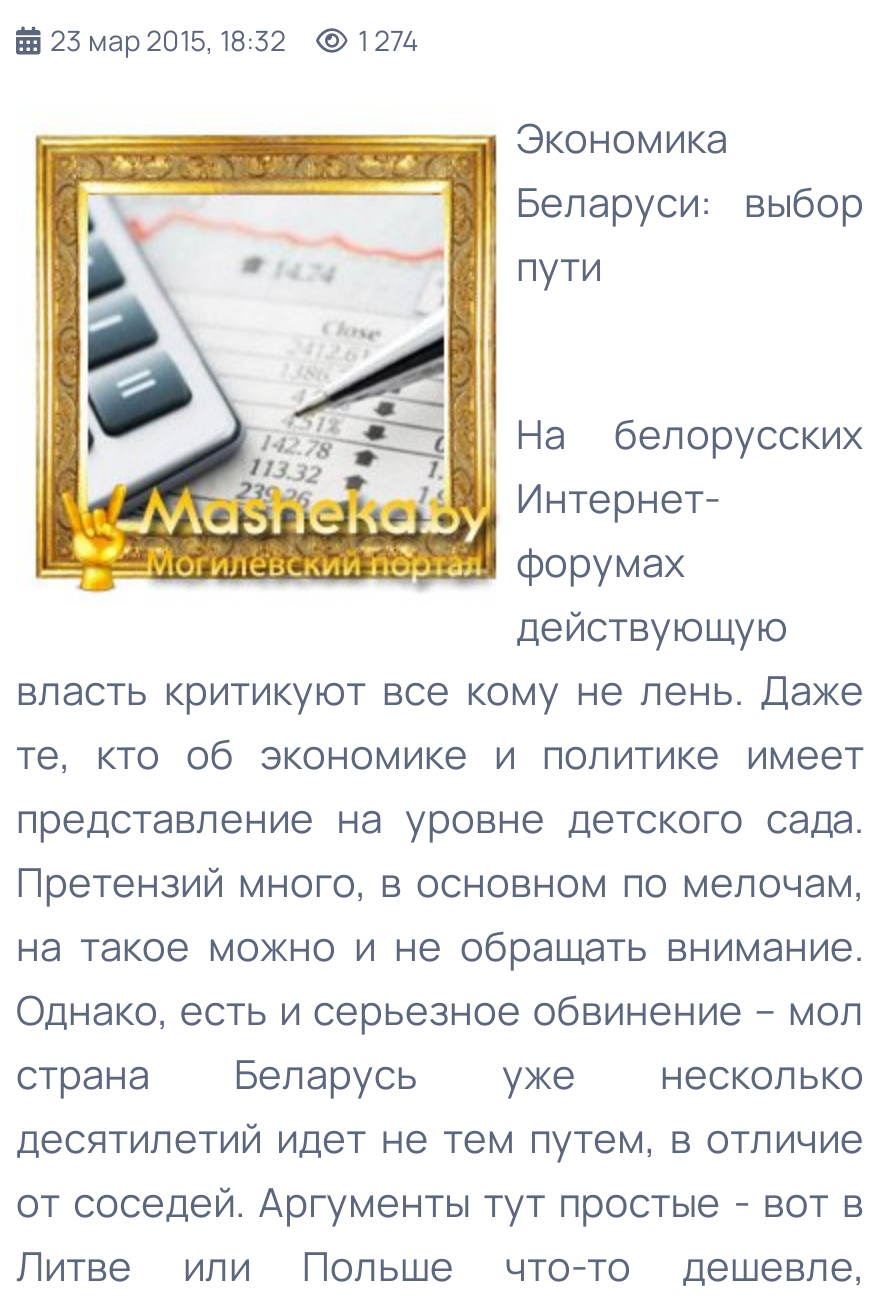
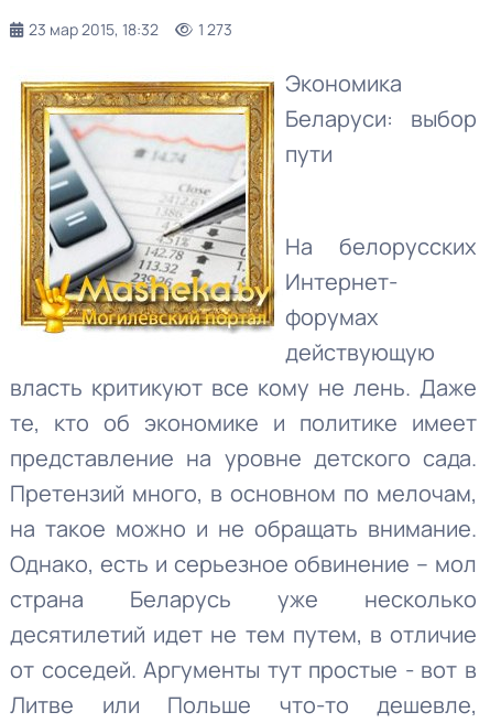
[50,21,418,59] 23 мар 2015, 18:32 1 274 -> [29,19,232,40] 23 мар 2015, 18:32 1 273

